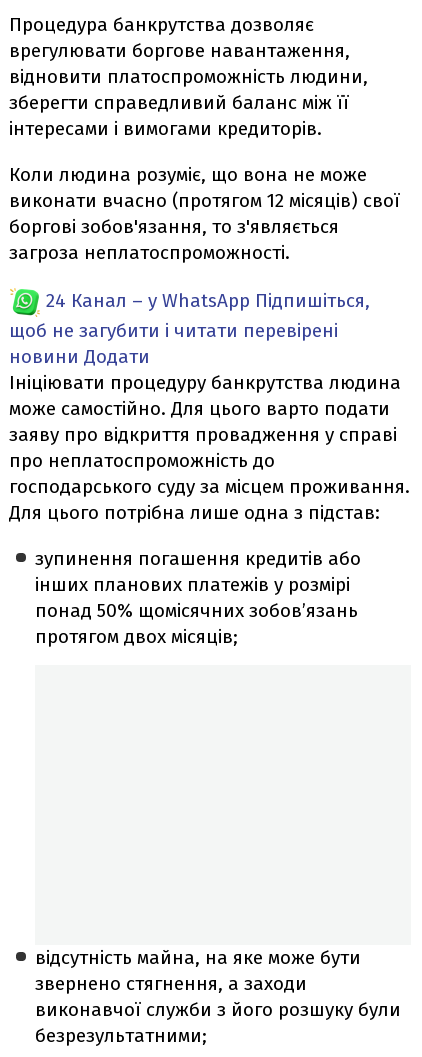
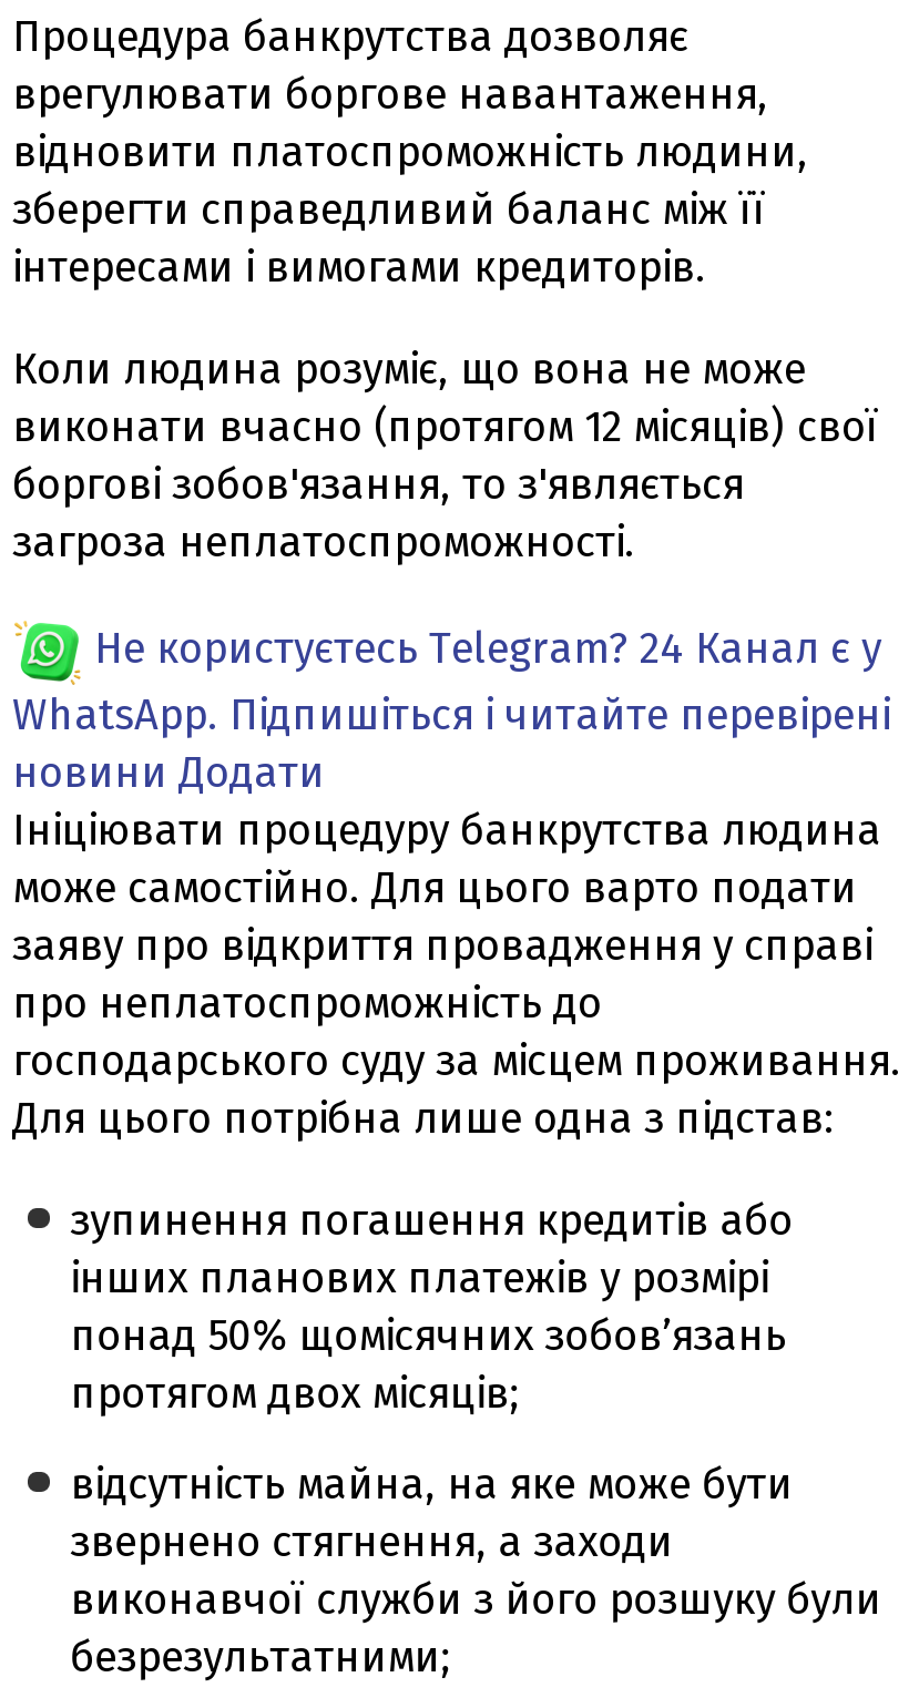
[9,289,370,342] 24 Канал – у WhatsApp Підпишіться, | щоб не загубити і читати перевірені -> [12,622,890,740] Не користуєтесь Telegram? 24 Канал є у | WhatsApp. Підпишіться і читайте перевірені

